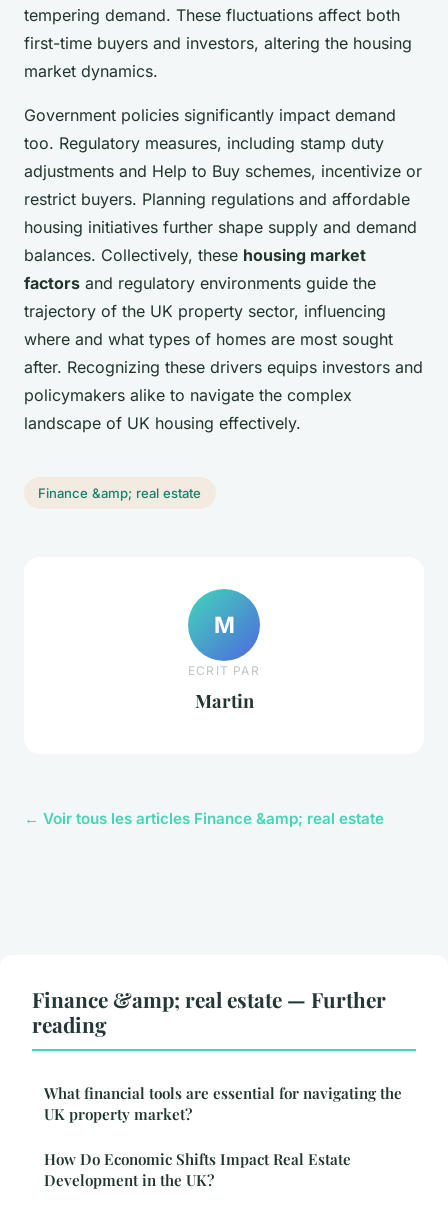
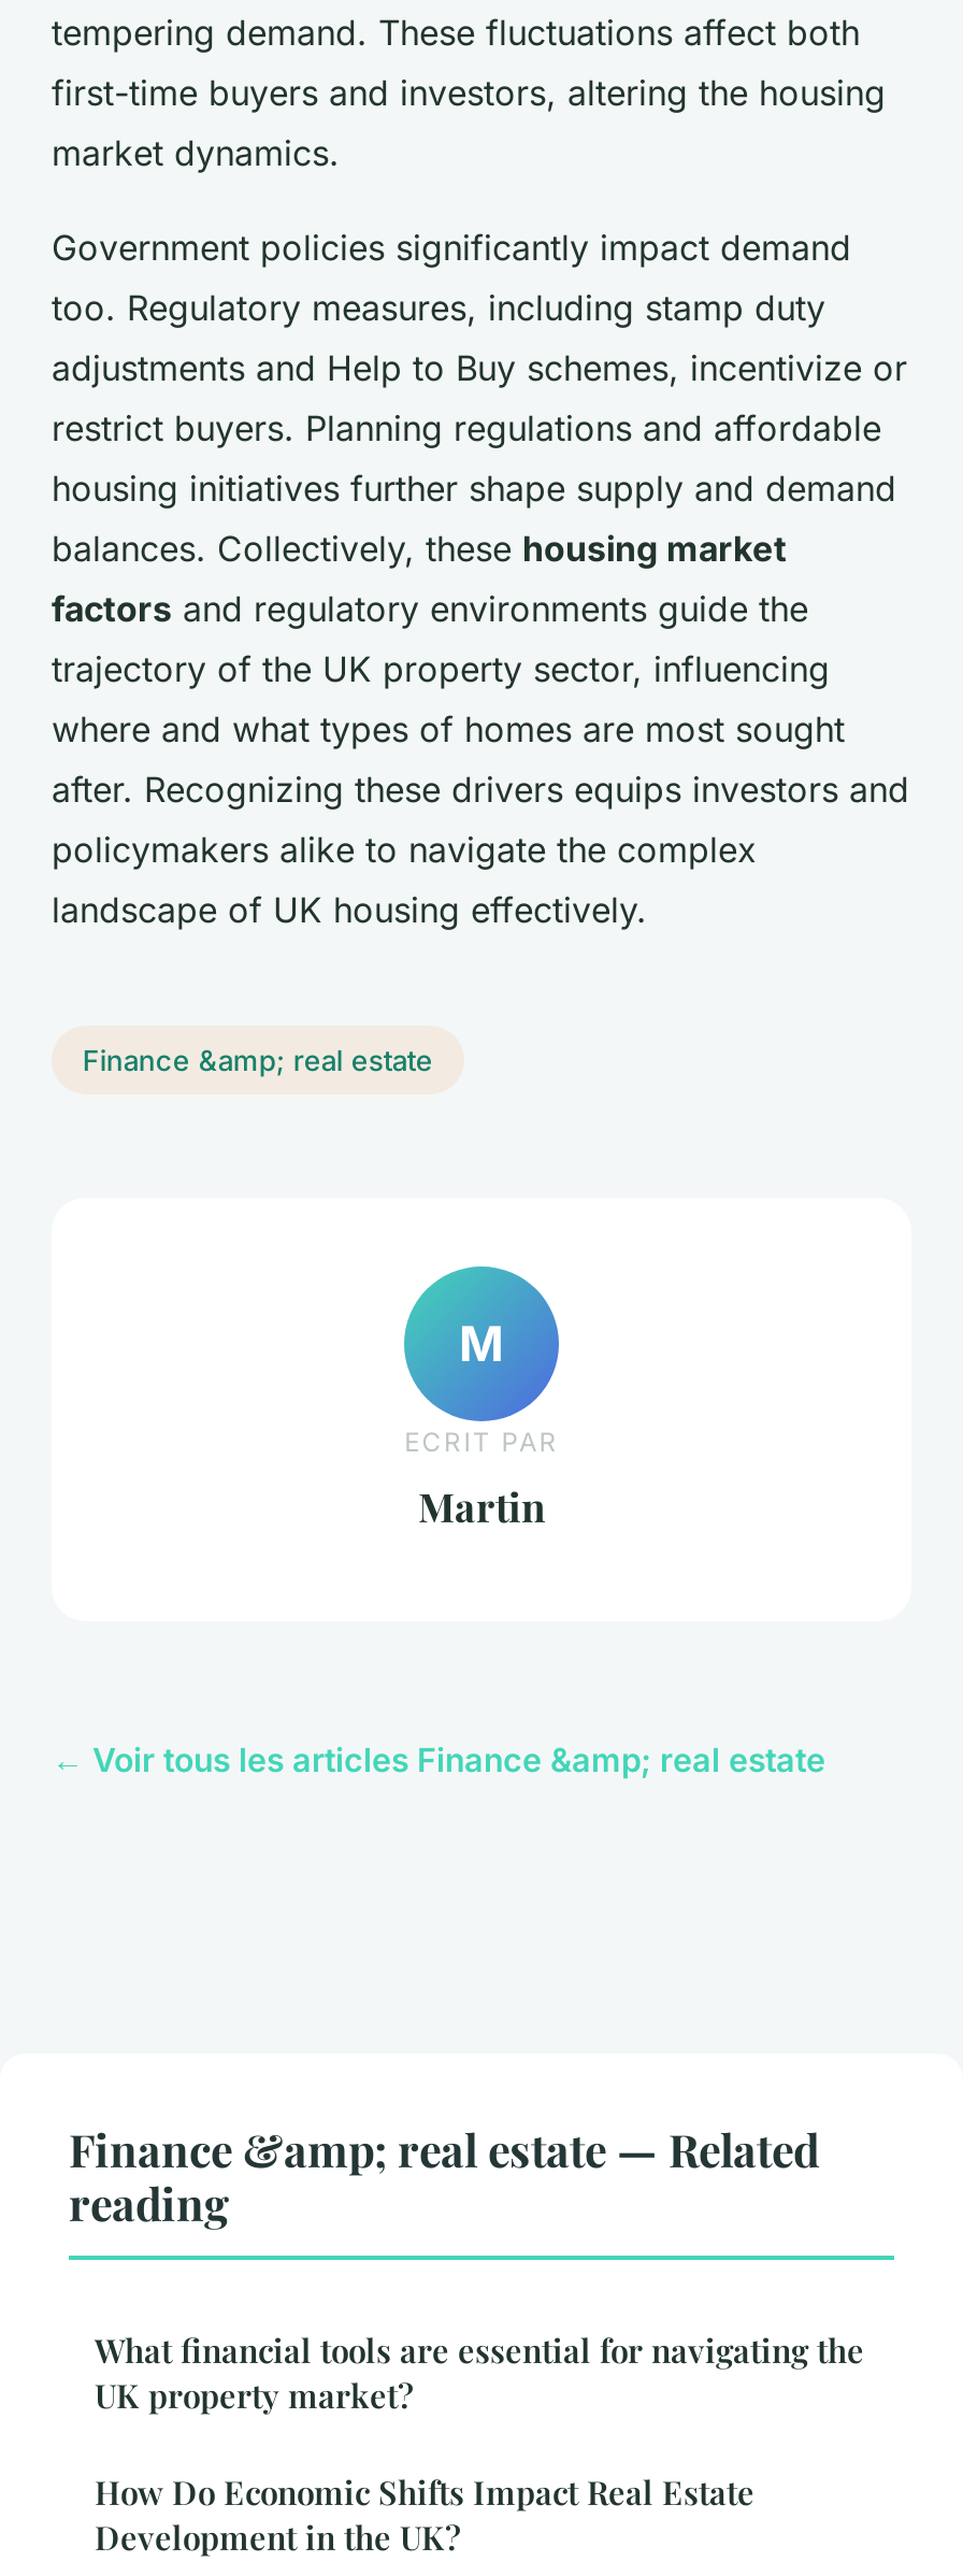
[32,985,386,1013] Finance &amp; real estate — Further -> [69,2118,819,2179] Finance &amp; real estate — Related

